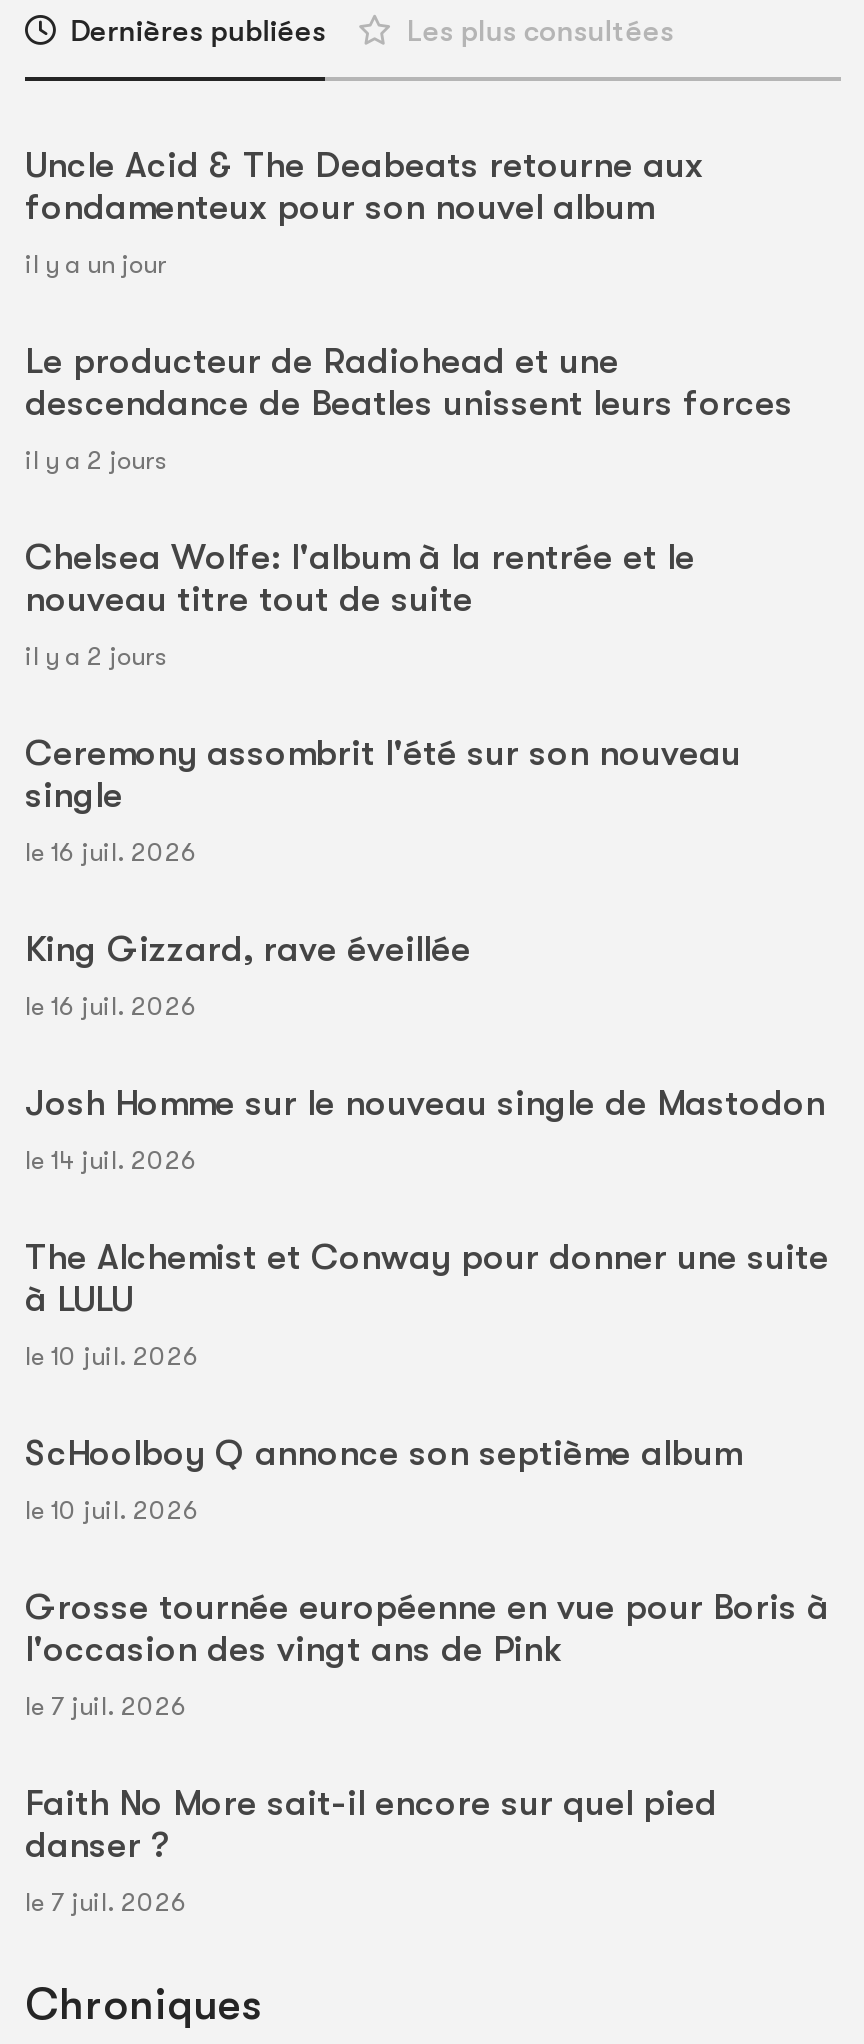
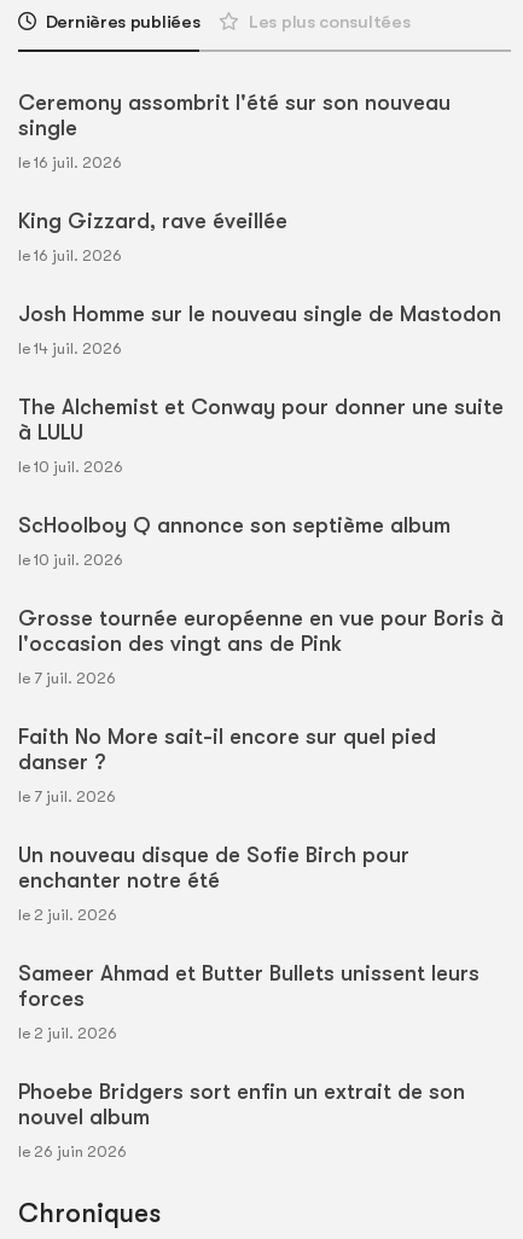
[25,146,793,672] Uncle Acid & The Deabeats retourne aux | fondamenteux pour son nouvel album | il y a un jour | Le producteur de Radiohead et une | descendance de Beatles unissent leurs forces | il y a 2 jours | Chelsea Wolfe: l'album à la rentrée et le | nouveau titre tout de suite | il y a 2 jours -> none
moved [25,734,829,1918] -> [18,91,504,806]: Ceremony assombrit l'été sur son nouveau | single | le 16 juil. 2026 | ... | danser ? | le 7 juil. 2026
none -> [18,843,480,1161] Un nouveau disque de Sofie Birch pour | enchanter notre été | le 2 juil. 2026 | Sameer Ahmad et Butter Bullets unissent leurs | forces | le 2 juil. 2026 | Phoebe Bridgers sort enfin un extrait de son | nouvel album | le 26 juin 2026

